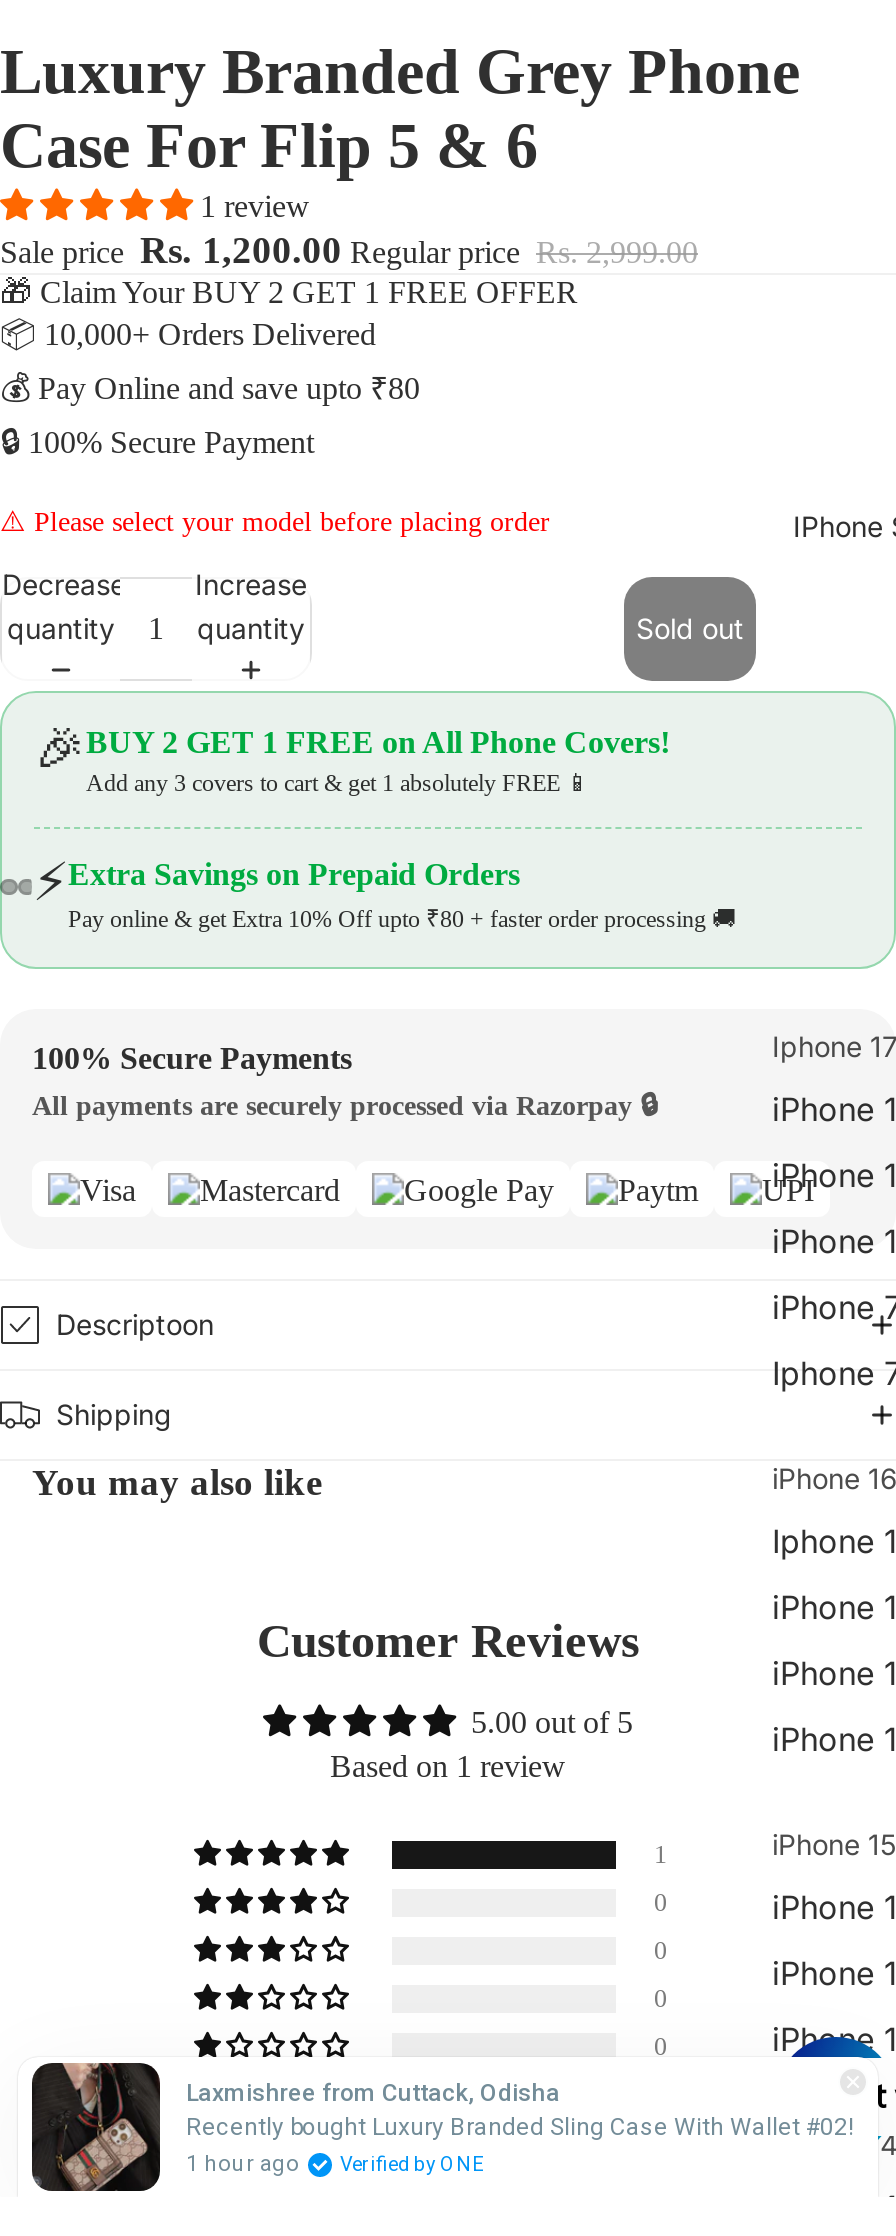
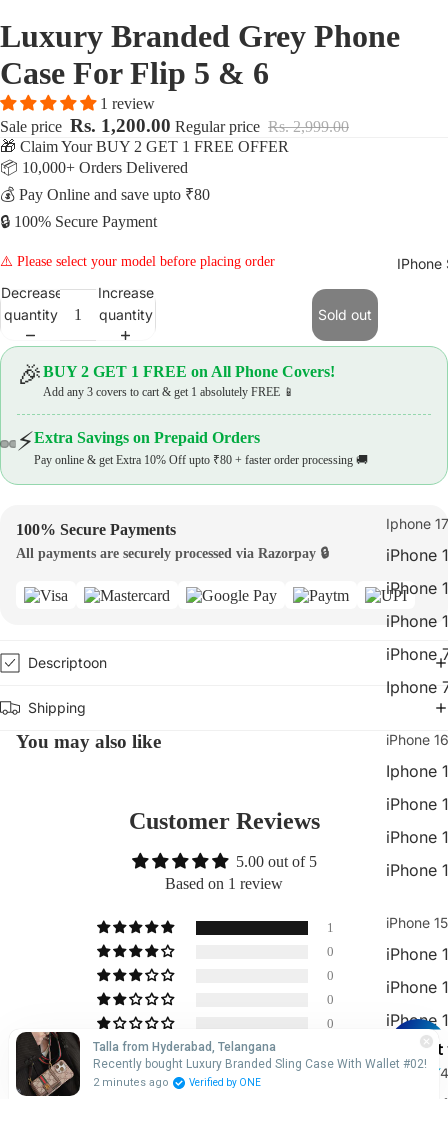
[186,2078,560,2106] Laxmishree from Cuttack, Odisha -> [93,1040,276,1054] Talla from Hyderabad, Telangana
[186,2150,484,2176] 1 hour ago Verified by ONE -> [93,1076,261,1089] 2 minutes ago Verified by ONE

